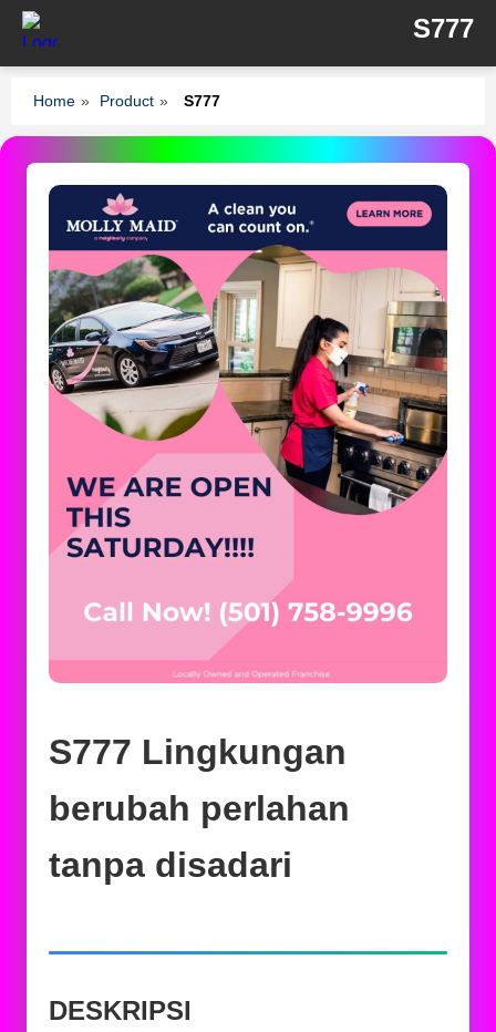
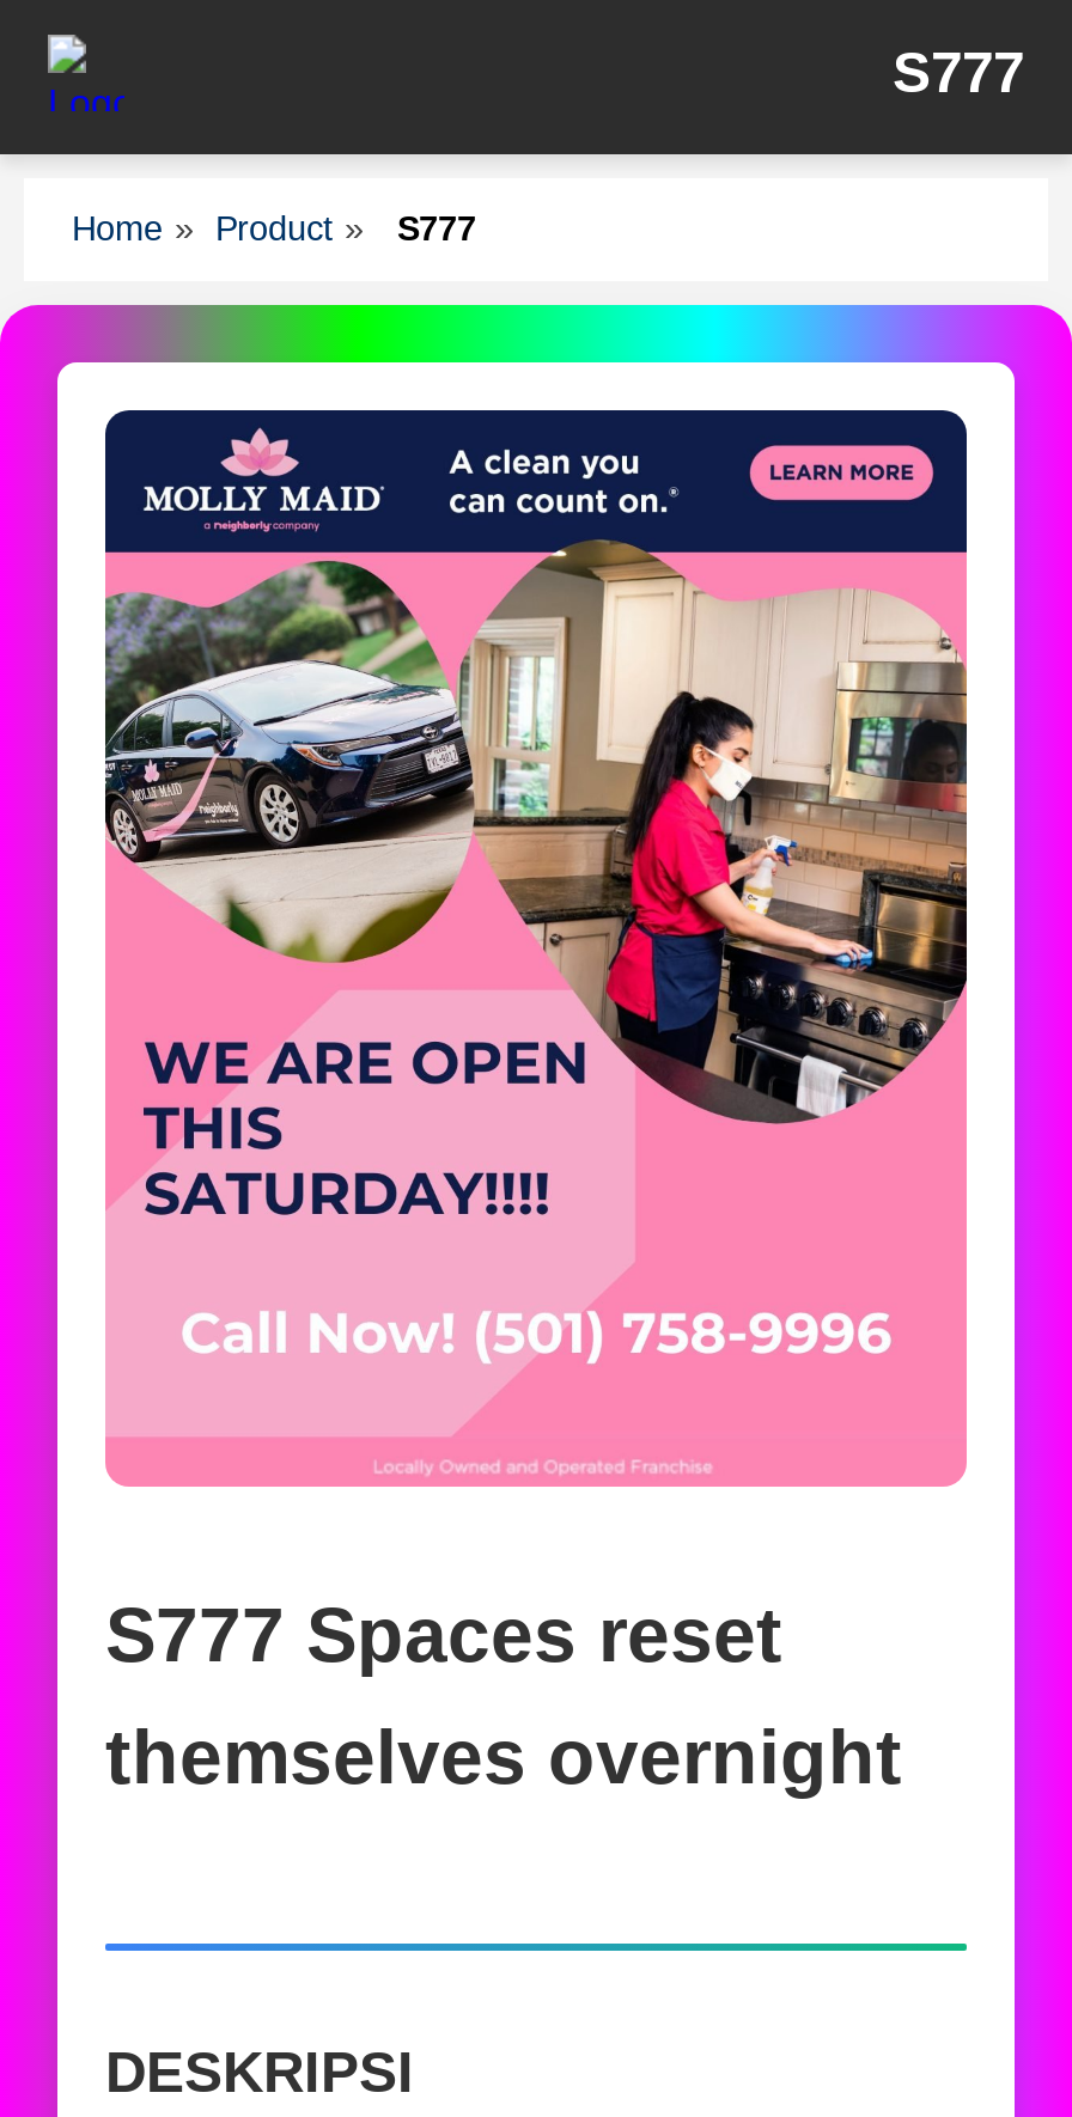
[49,732,350,885] S777 Lingkungan | berubah perlahan | tanpa disadari -> [105,1592,902,1800] S777 Spaces reset | themselves overnight

